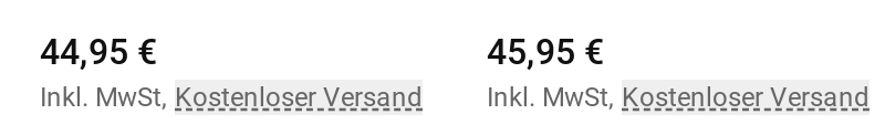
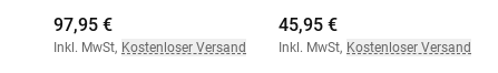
[40,31,157,73] 44,95 € -> [53,15,113,36] 97,95 €

